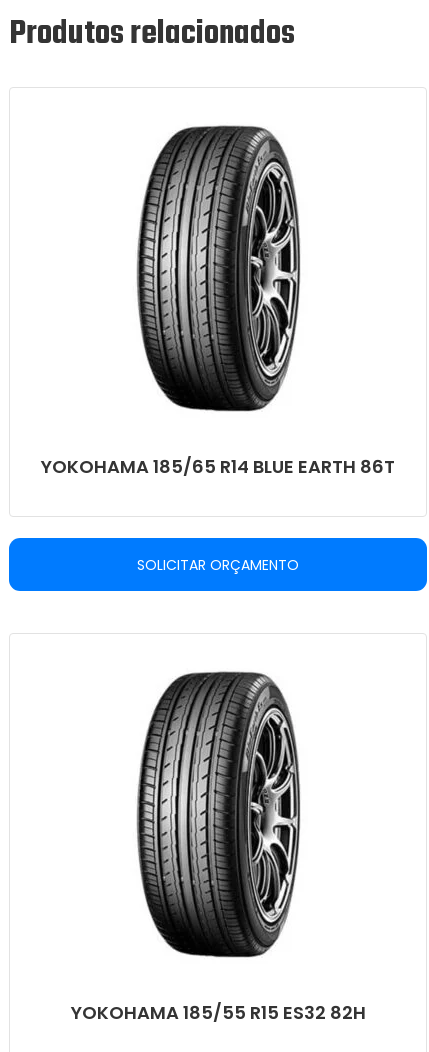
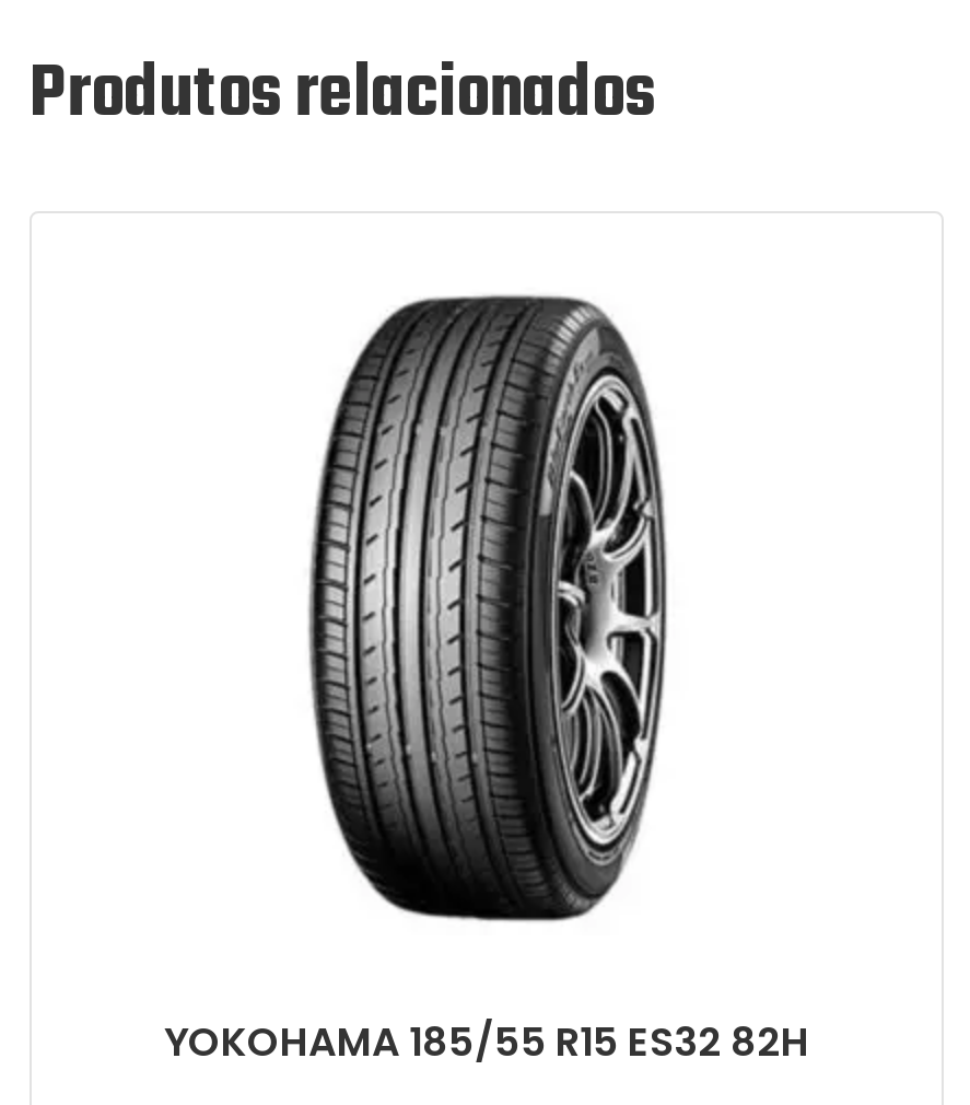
[41,454,395,479] YOKOHAMA 185/65 R14 BLUE EARTH 86T -> none
[137,555,299,575] SOLICITAR ORÇAMENTO -> none

